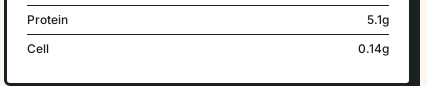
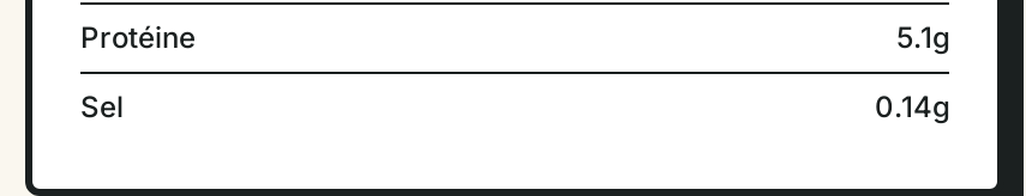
[27,12,68,27] Protein -> [80,18,196,54] Protéine
[27,41,49,56] Cell -> [80,87,124,123] Sel

